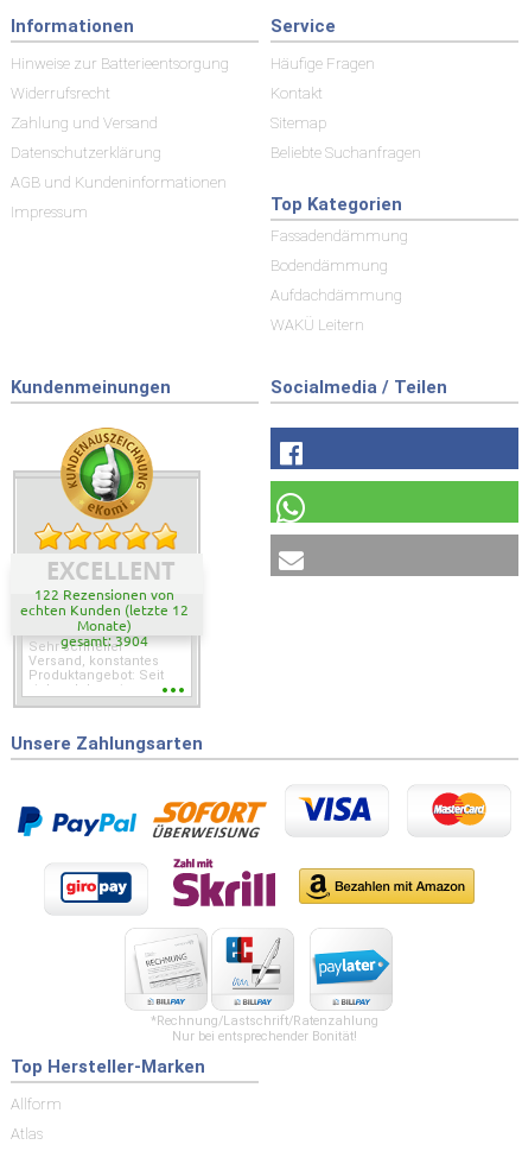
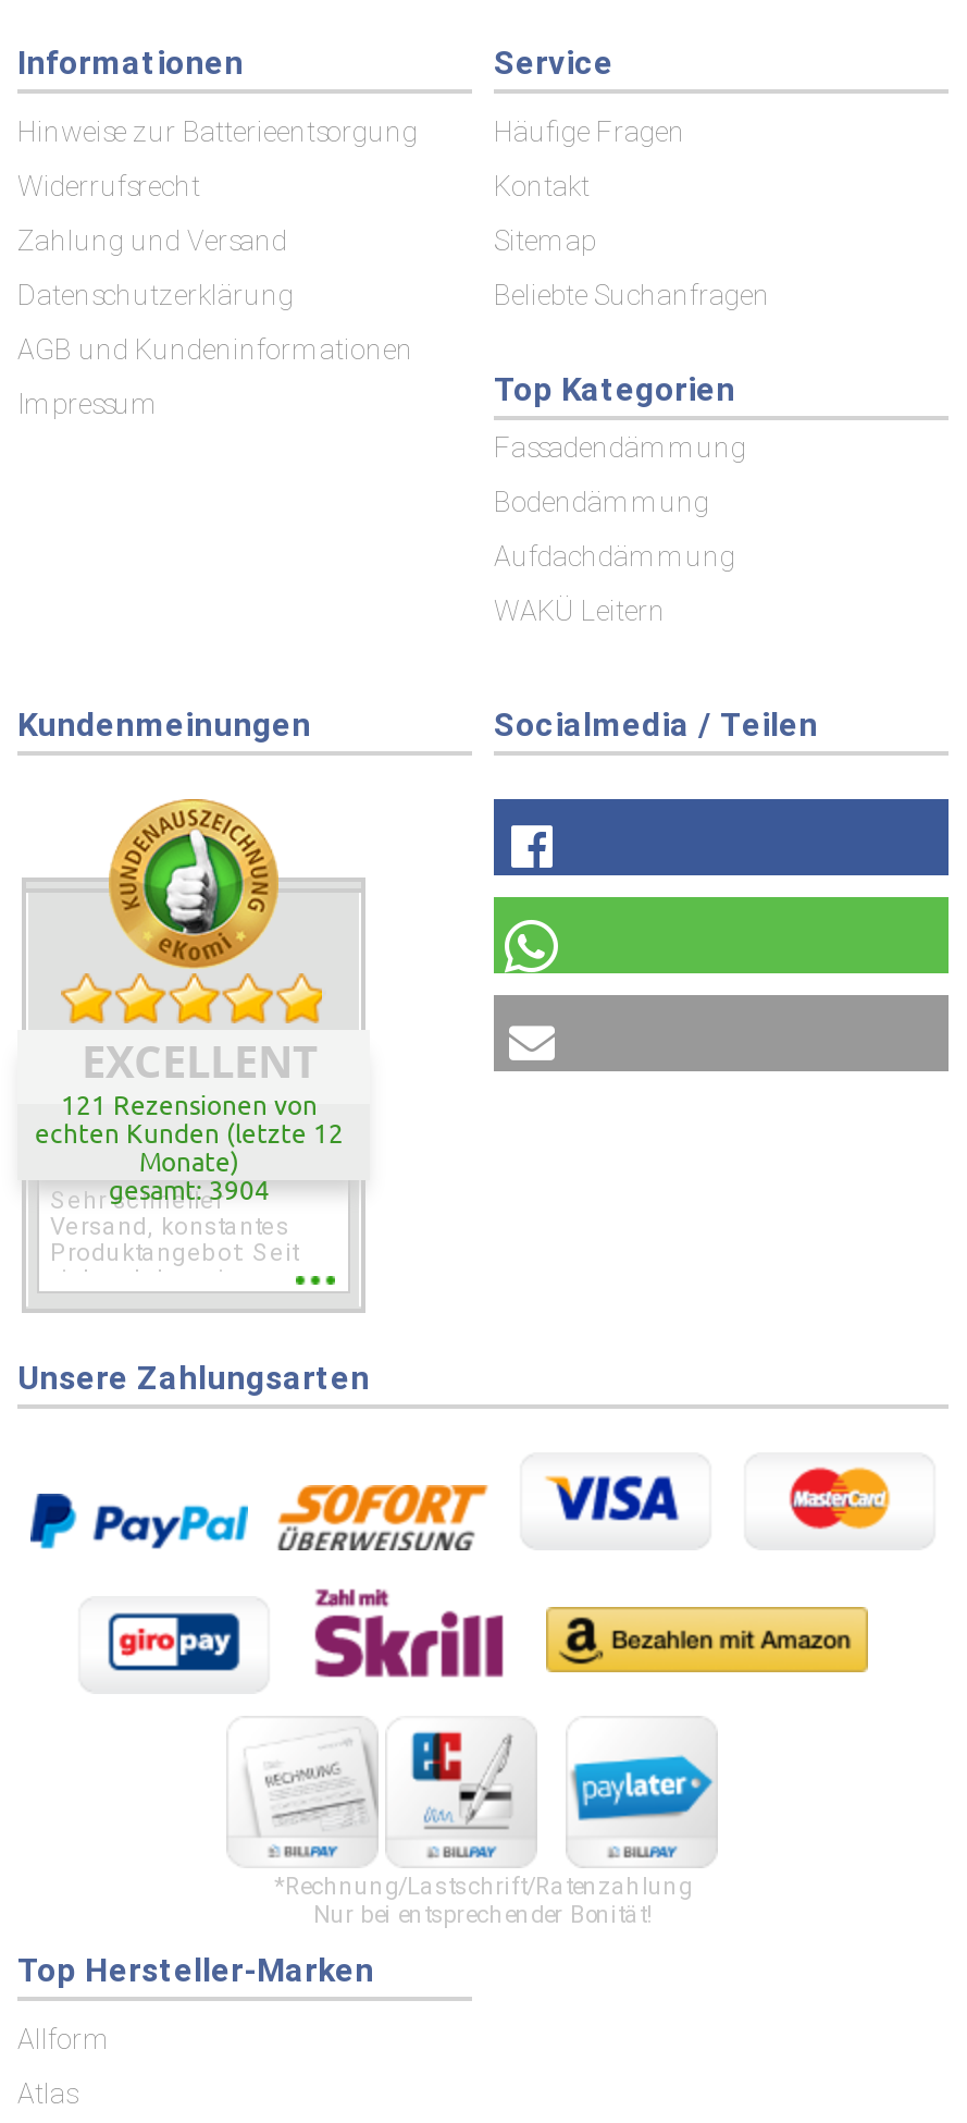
[34,587,174,602] 122 Rezensionen von -> [61,1091,318,1119] 121 Rezensionen von

